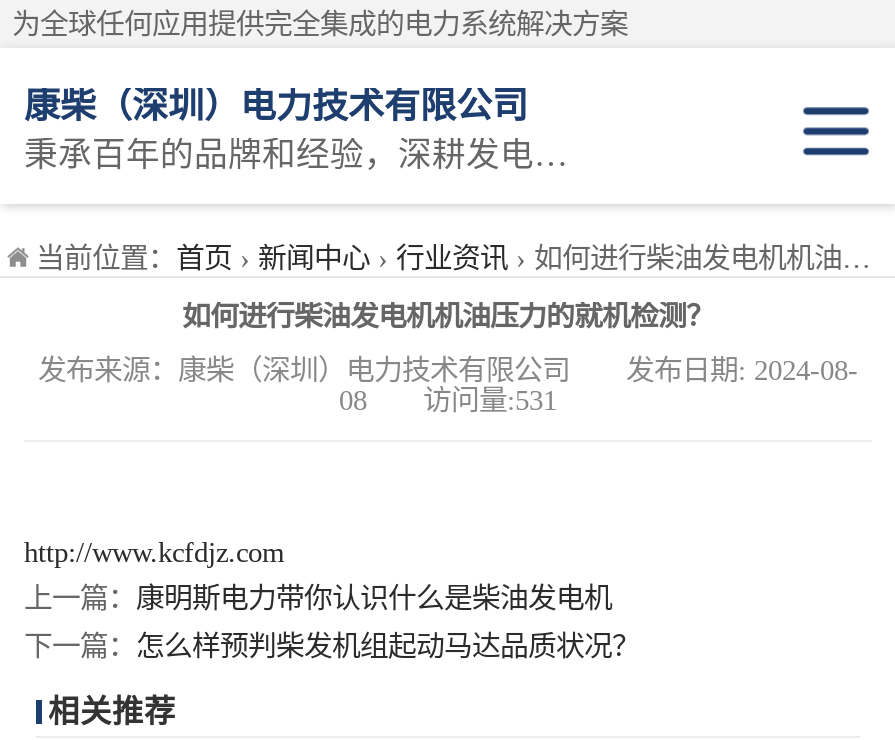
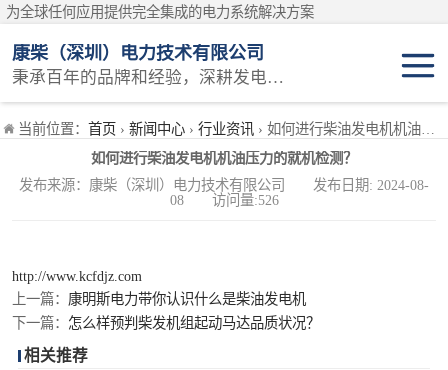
[339,384,557,416] 08 访问量:531 -> [169,192,278,208] 08 访问量:526

